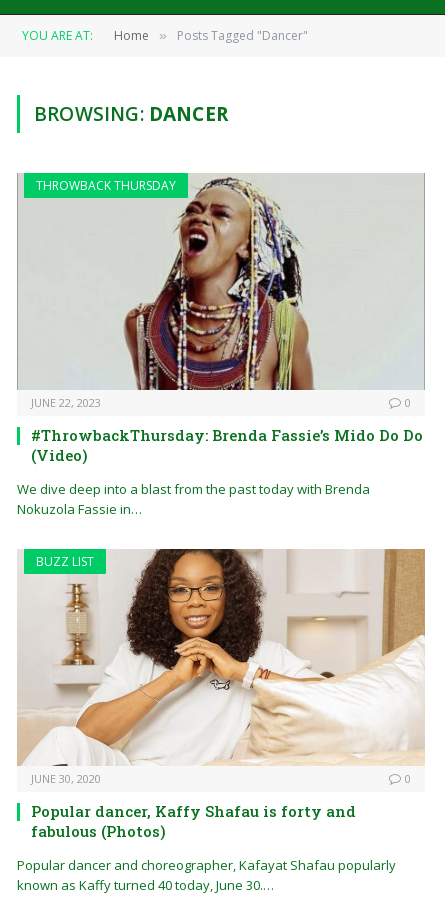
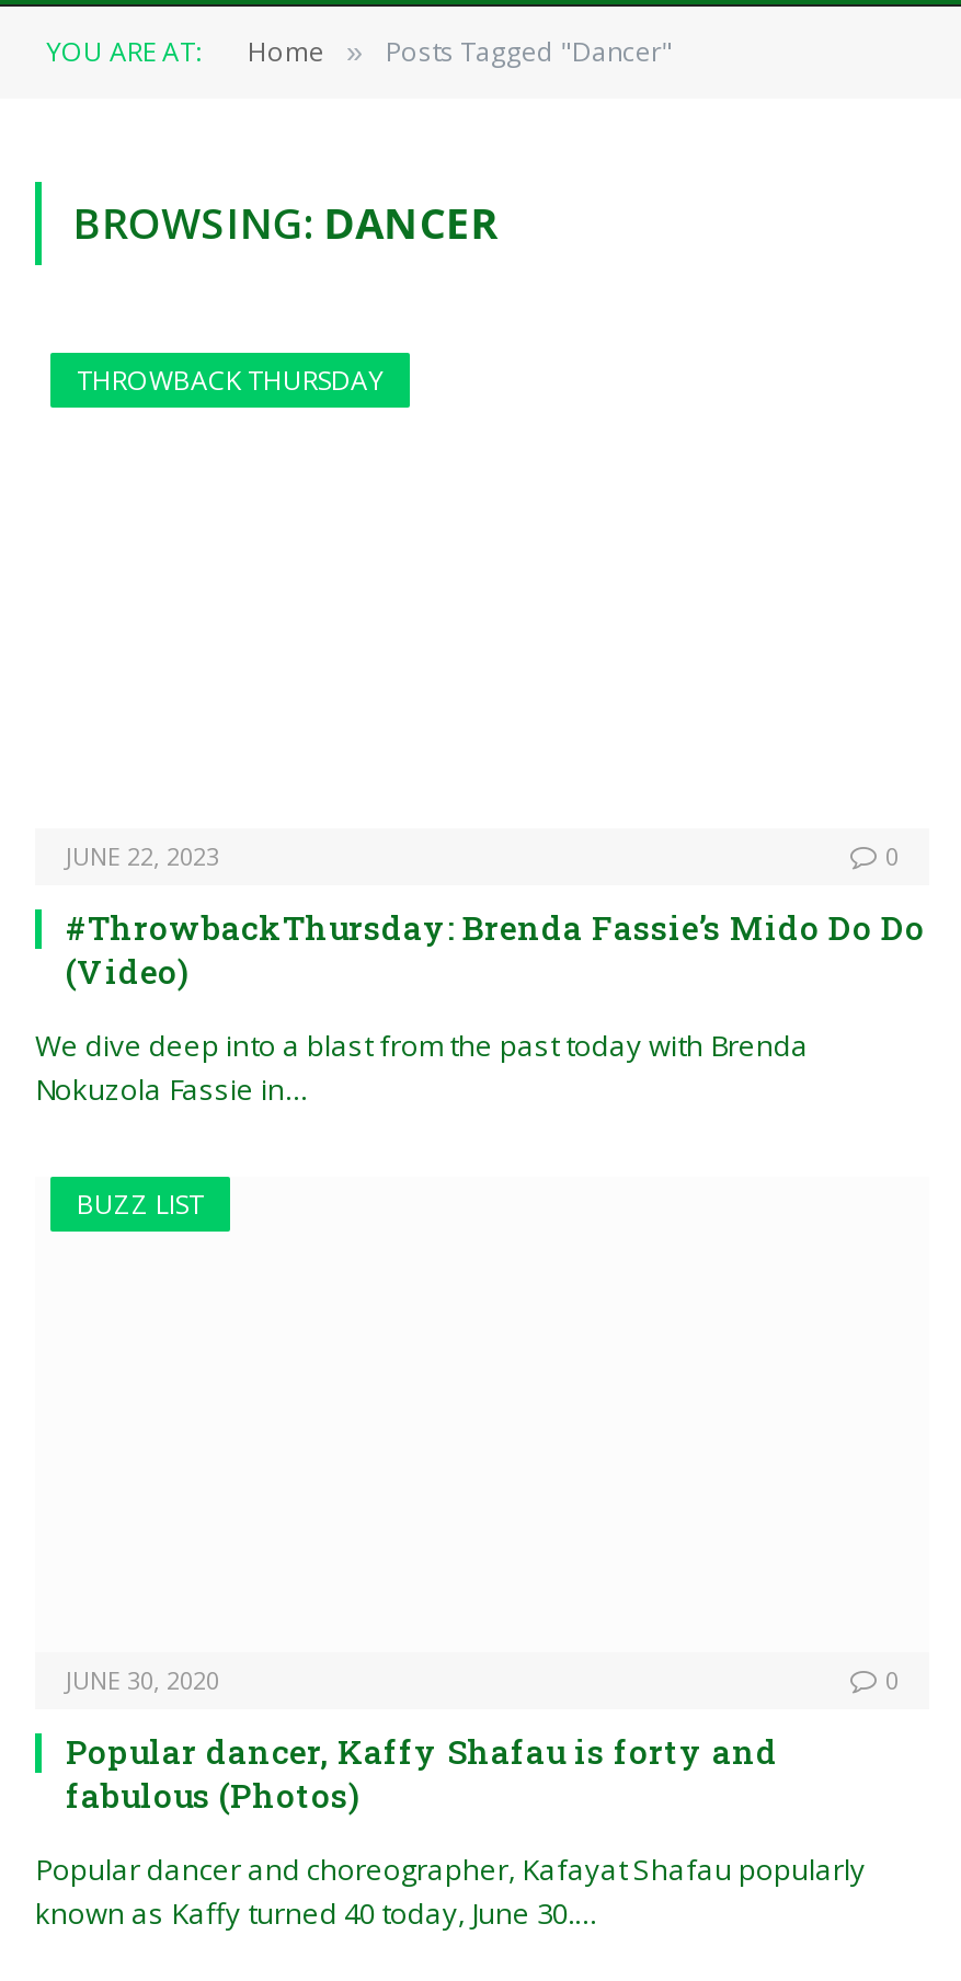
[17,173,425,391] [image] -> none
[17,548,426,767] [image] -> none

